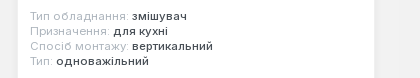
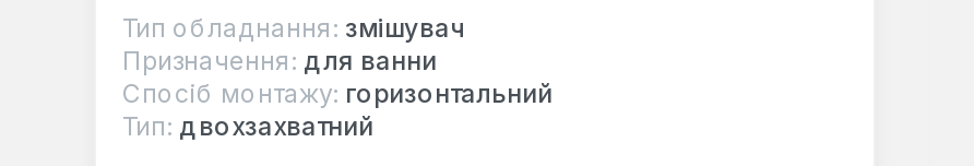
[30,24,168,38] Призначення: для кухні -> [122,46,437,77] Призначення: для ванни
[30,39,213,53] Спосіб монтажу: вертикальний -> [122,79,553,110] Спосіб монтажу: горизонтальний
[30,54,149,68] Тип: одноважільний -> [122,112,373,142] Тип: двохзахватний

